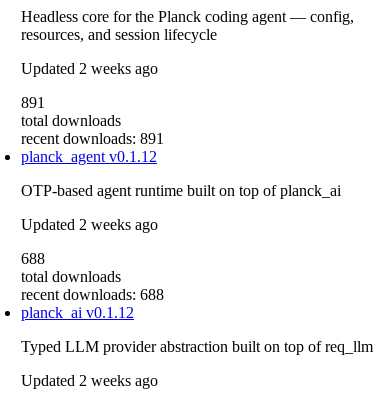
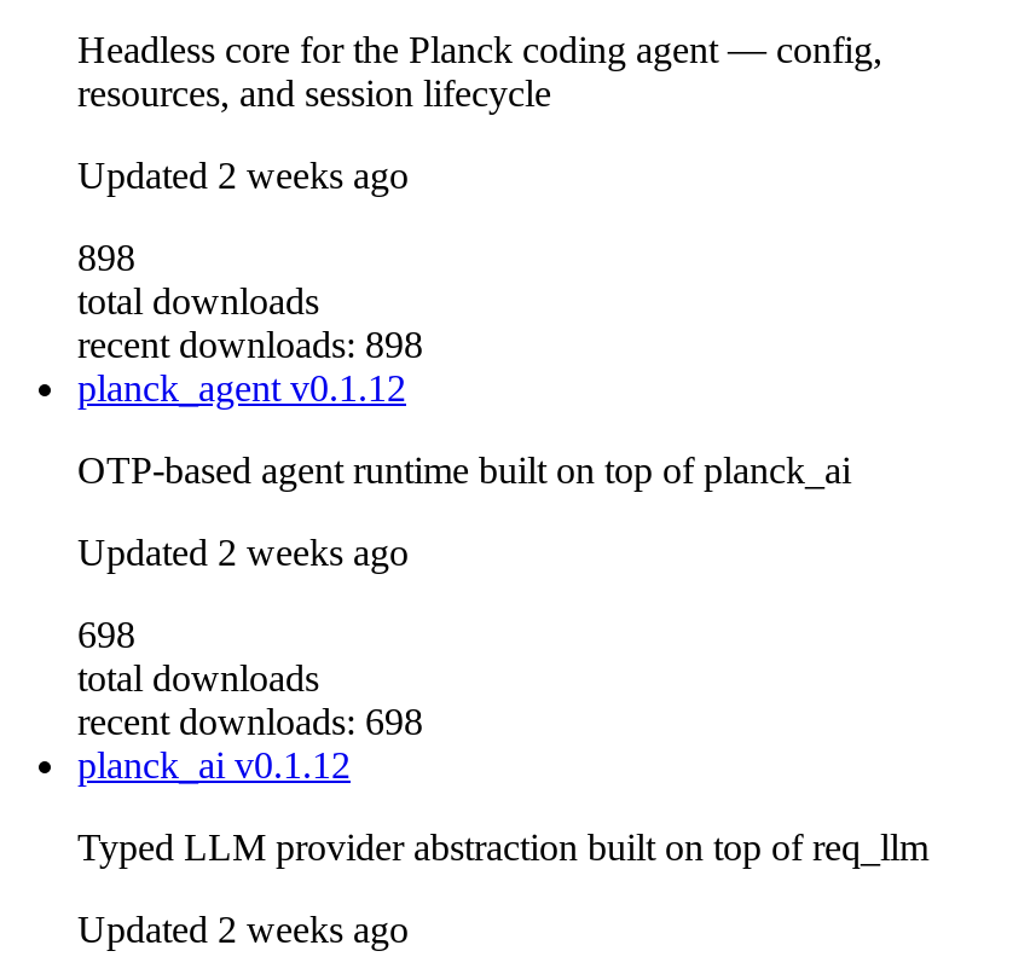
[21,94,45,111] 891 -> [77,238,135,279] 898
[21,130,164,147] recent downloads: 891 -> [77,325,423,366] recent downloads: 898
[21,250,45,267] 688 -> [77,615,135,656] 698
[21,286,164,303] recent downloads: 688 -> [77,702,423,743] recent downloads: 698

